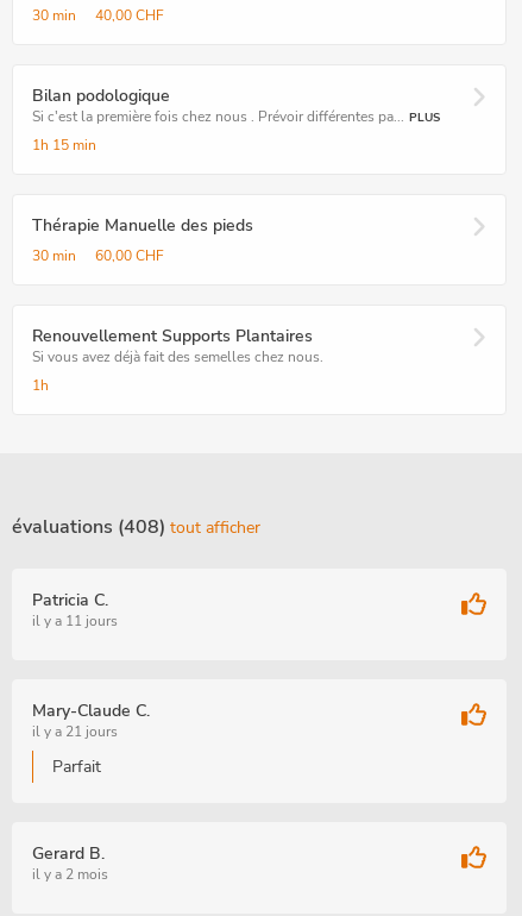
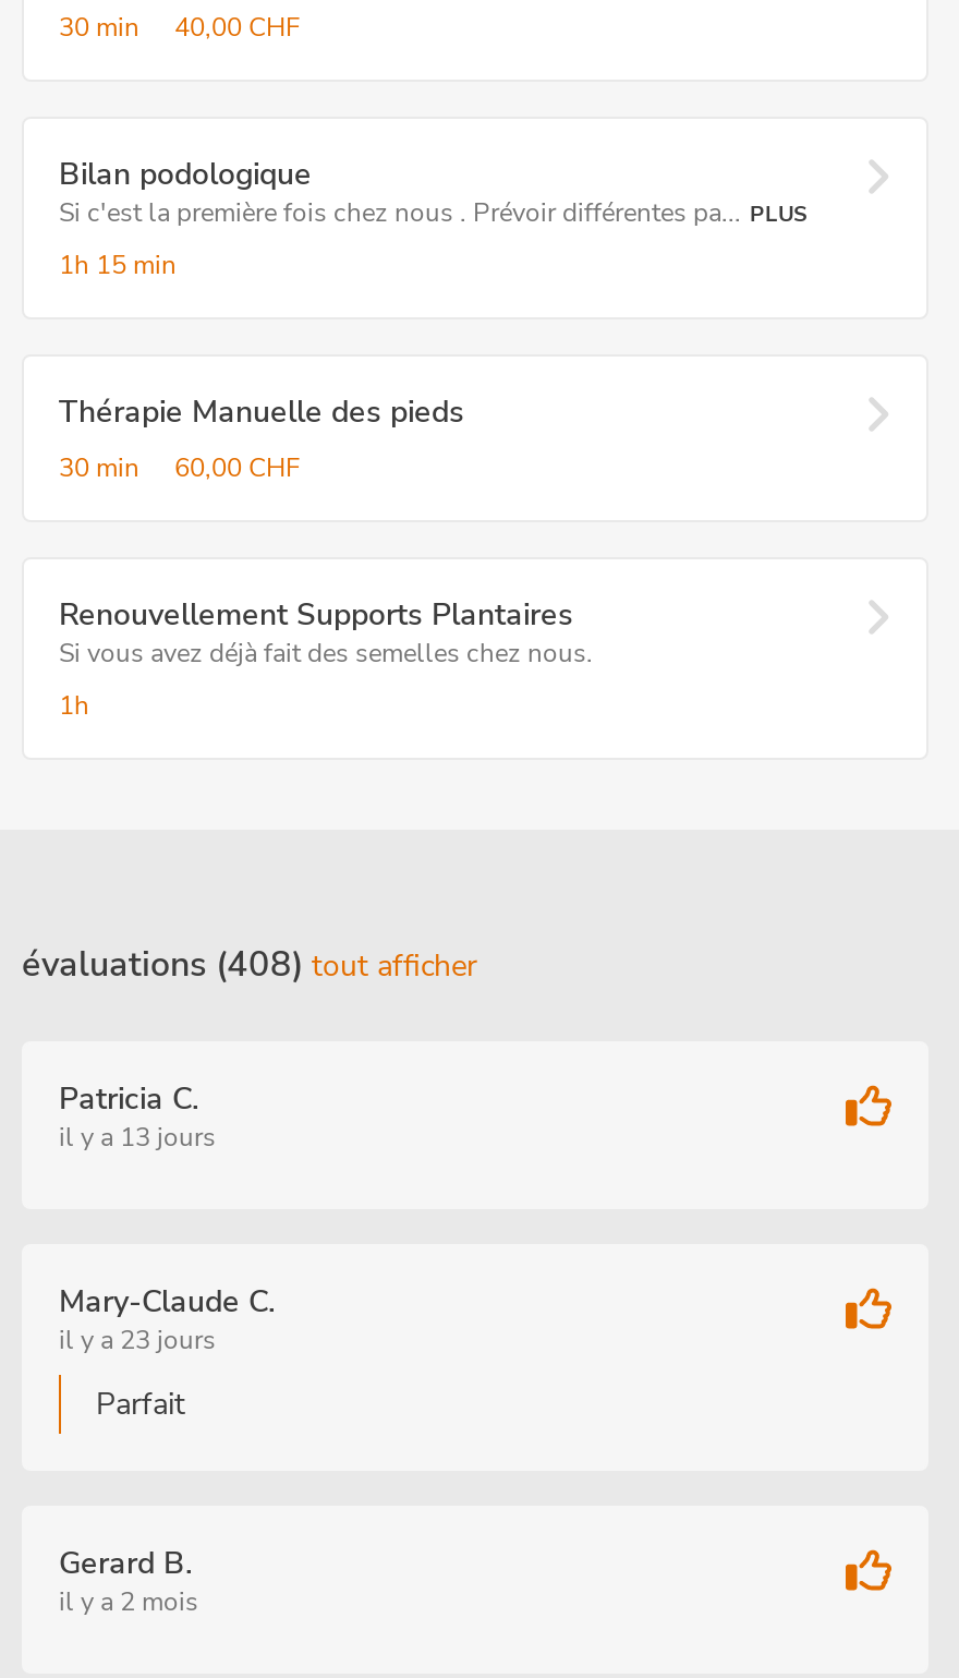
[32,611,118,630] il y a 11 jours -> [59,1120,216,1155] il y a 13 jours
[32,722,118,741] il y a 21 jours -> [59,1323,216,1357] il y a 23 jours

